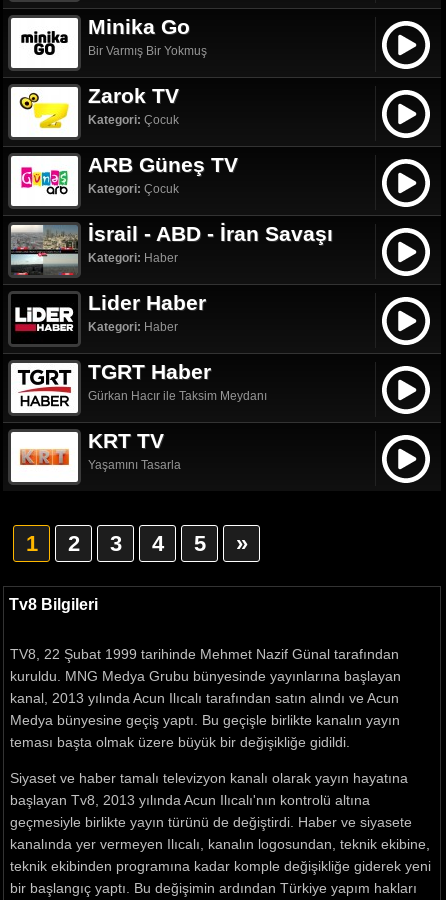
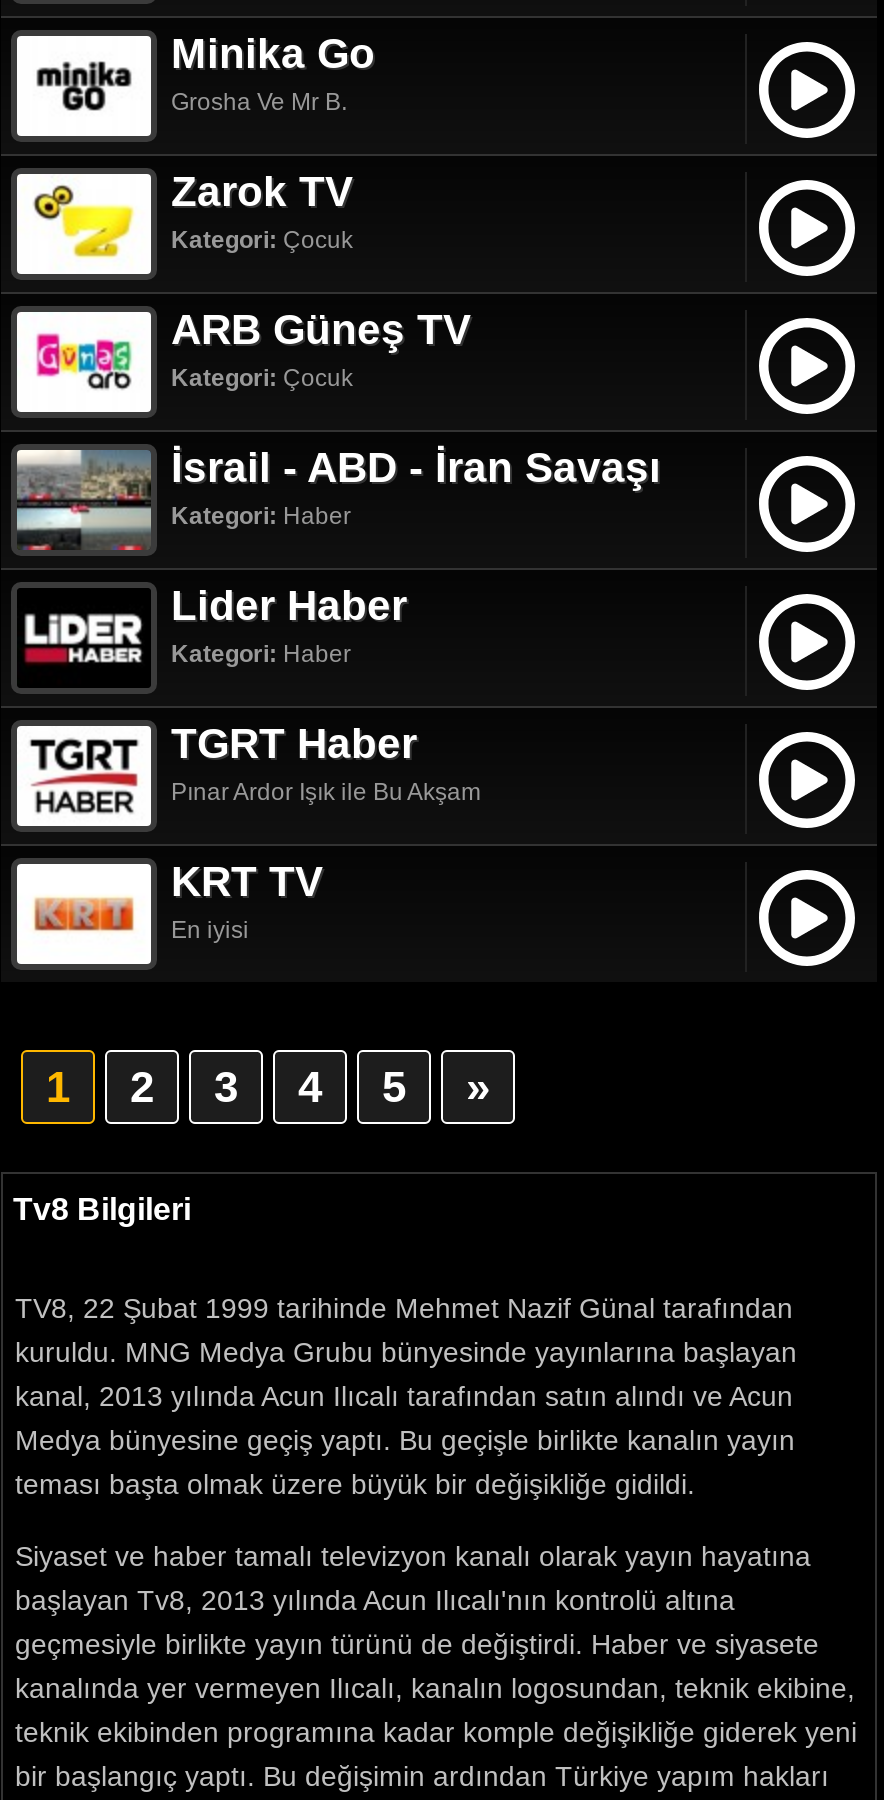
[88,44,207,58] Bir Varmış Bir Yokmuş -> [171,88,347,116] Grosha Ve Mr B.
[88,389,267,403] Gürkan Hacır ile Taksim Meydanı -> [171,778,481,806] Pınar Ardor Işık ile Bu Akşam
[88,458,181,472] Yaşamını Tasarla -> [171,916,249,944] En iyisi

